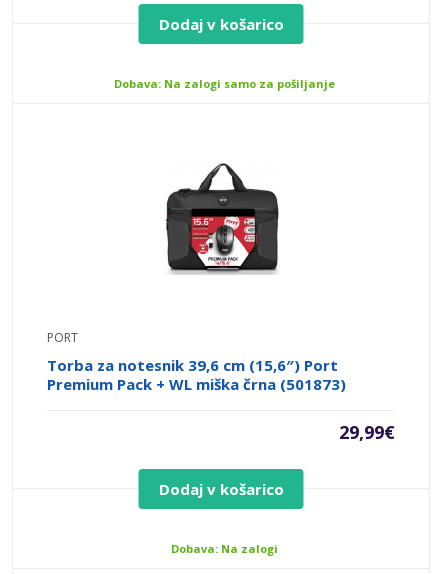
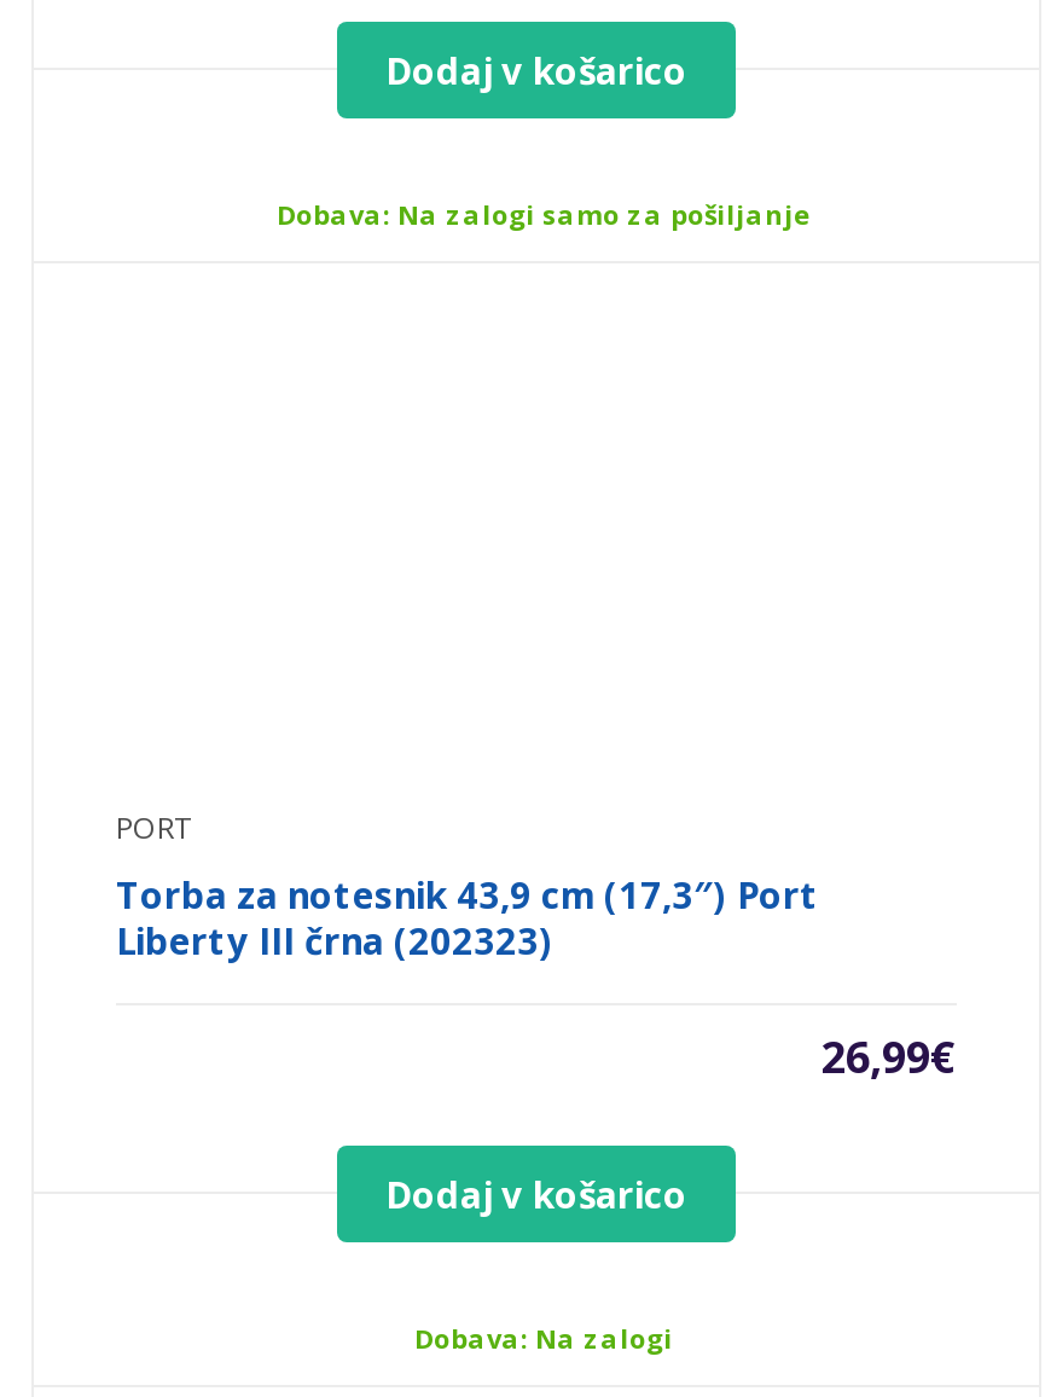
[165,162,280,275] [image] -> none
[47,355,346,394] Torba za notesnik 39,6 cm (15,6″) Port | Premium Pack + WL miška črna (501873) -> [116,870,819,964] Torba za notesnik 43,9 cm (17,3″) Port | Liberty III črna (202323)
[339,420,395,444] 29,99€ -> [822,1027,957,1085] 26,99€

